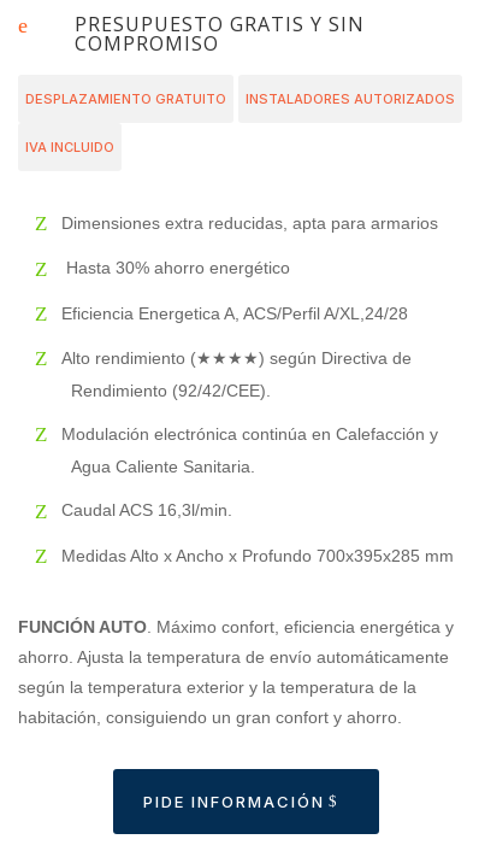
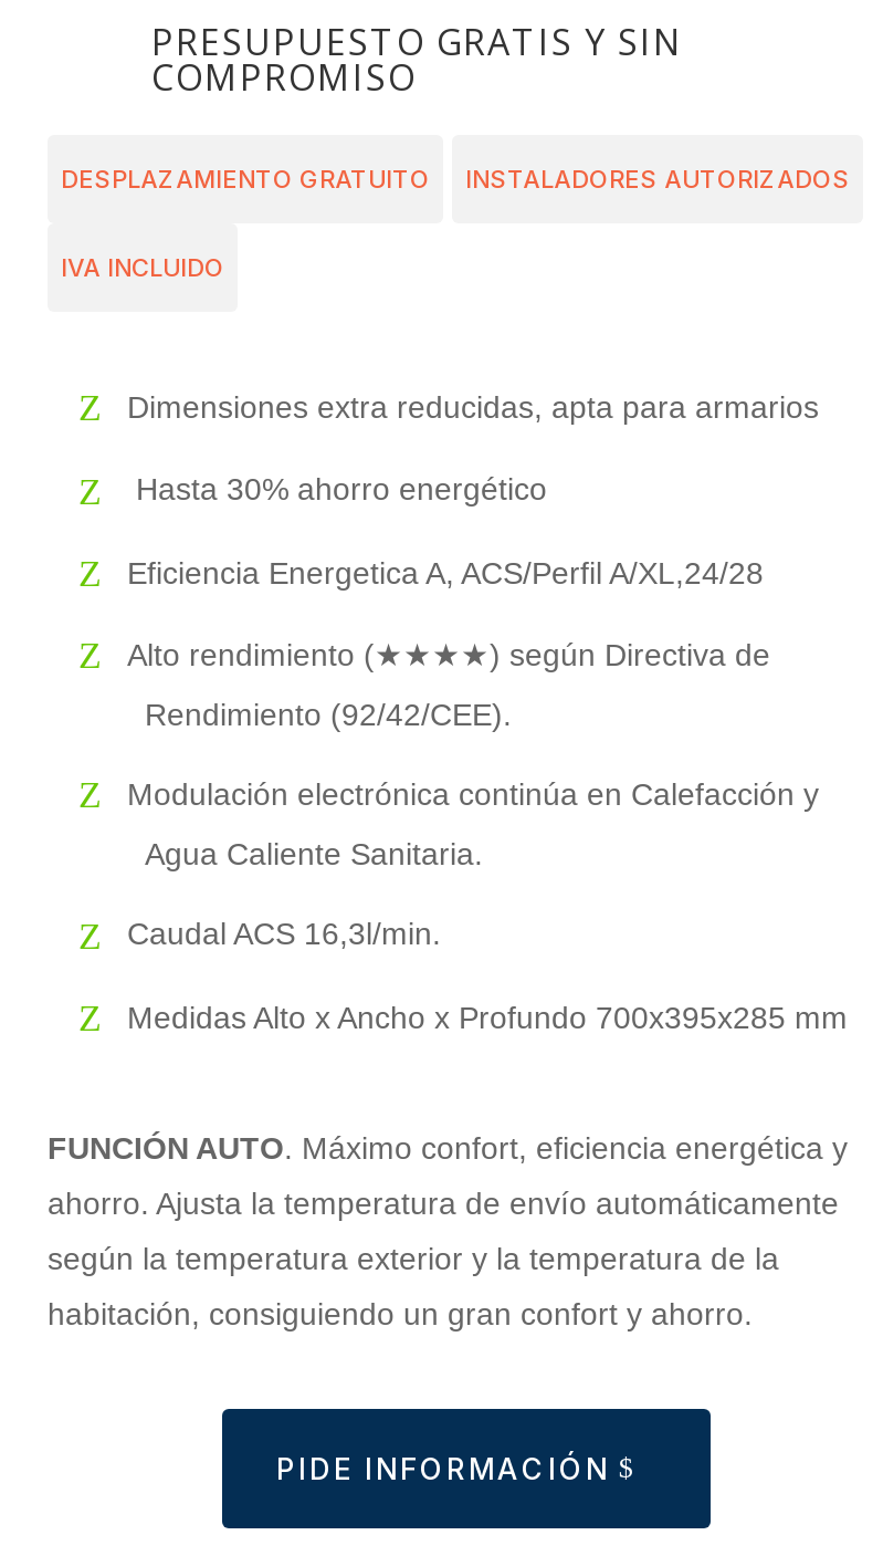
[18,13,28,37] e -> none

